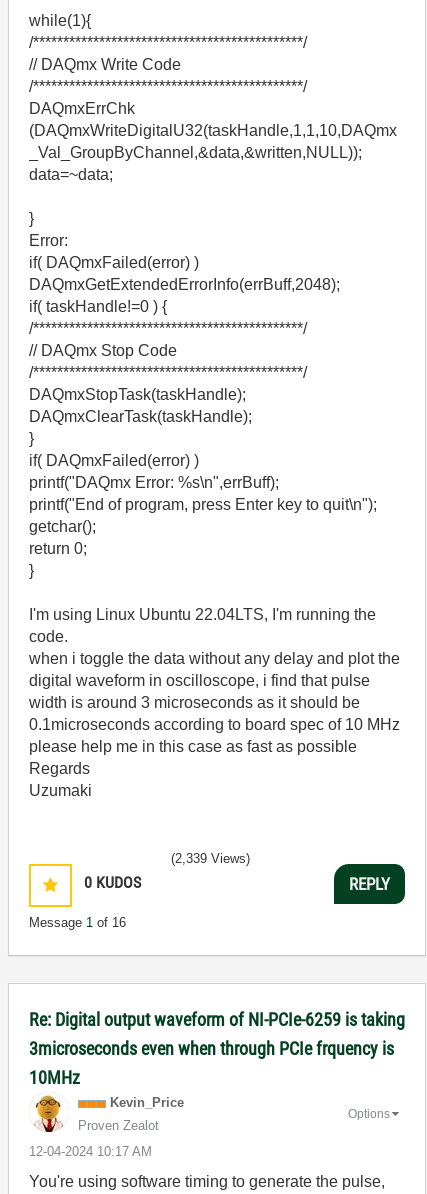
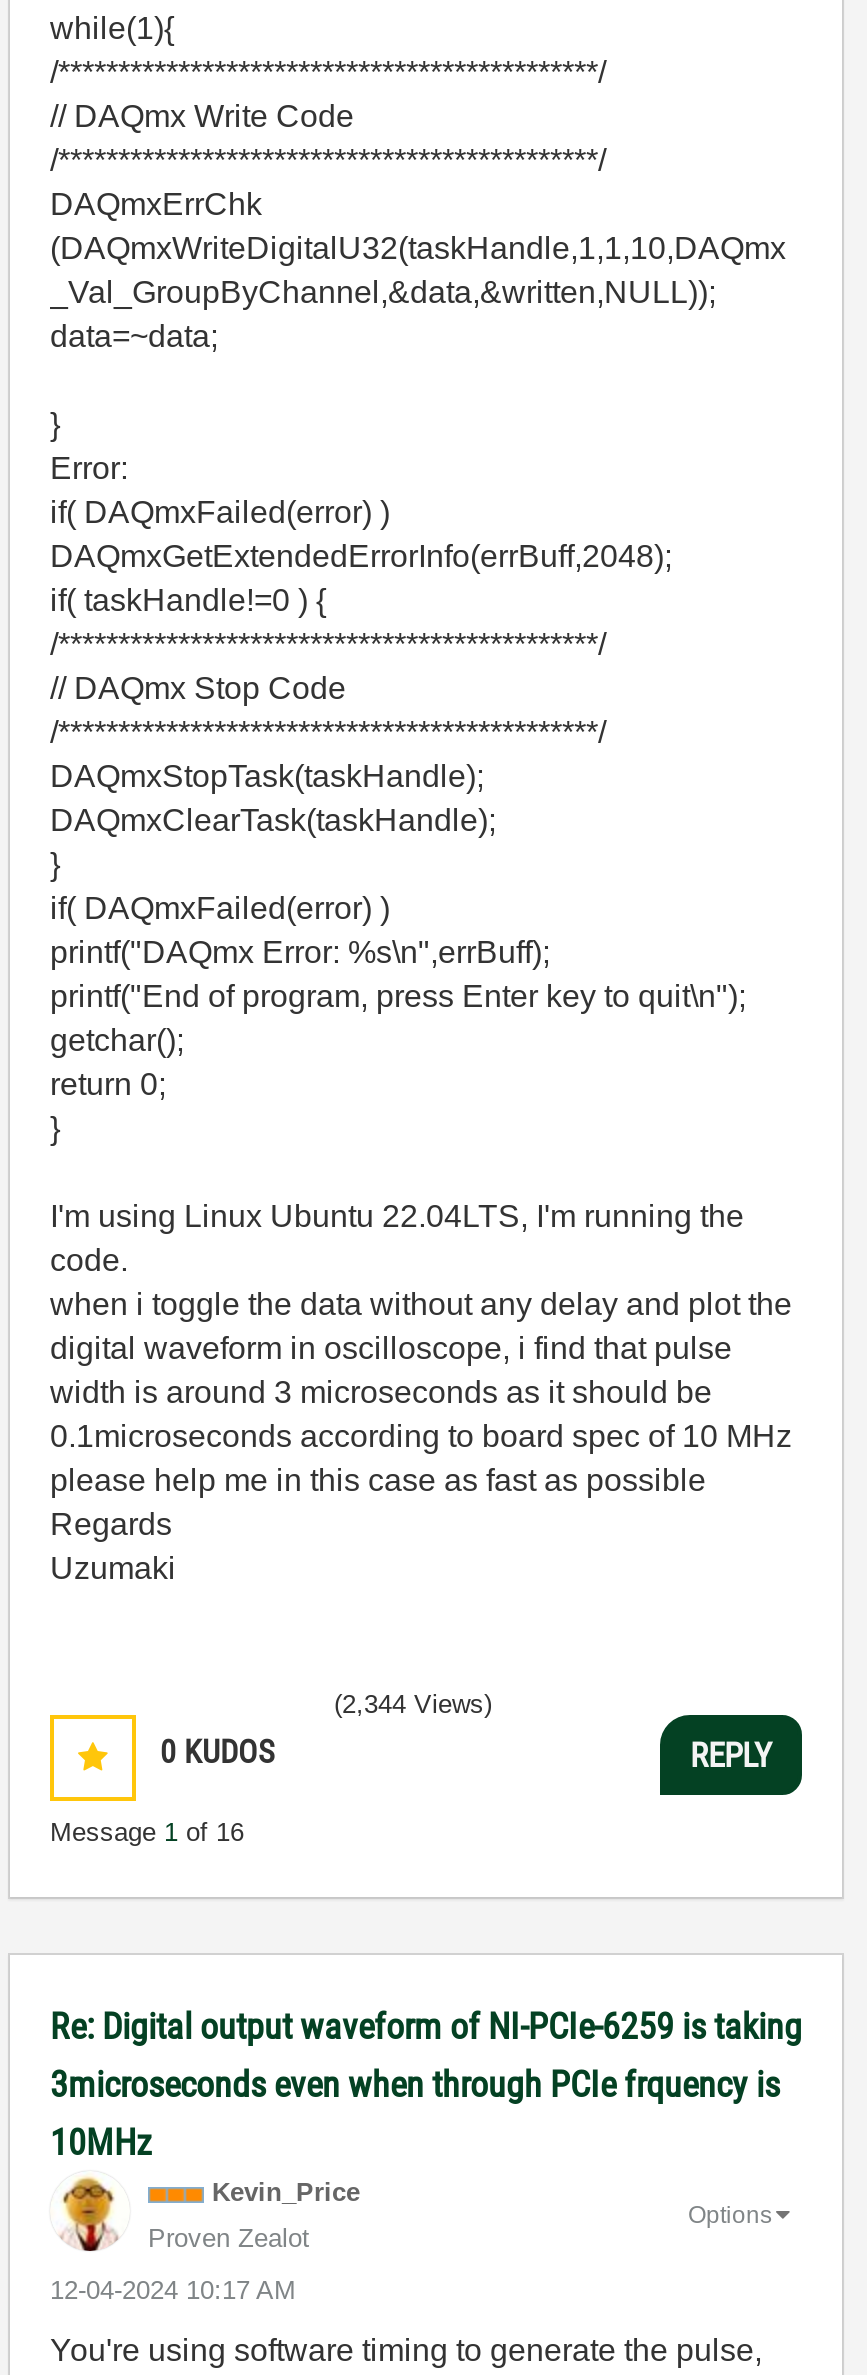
[171,851,250,866] (2,339 Views) -> [334,1689,492,1719] (2,344 Views)

